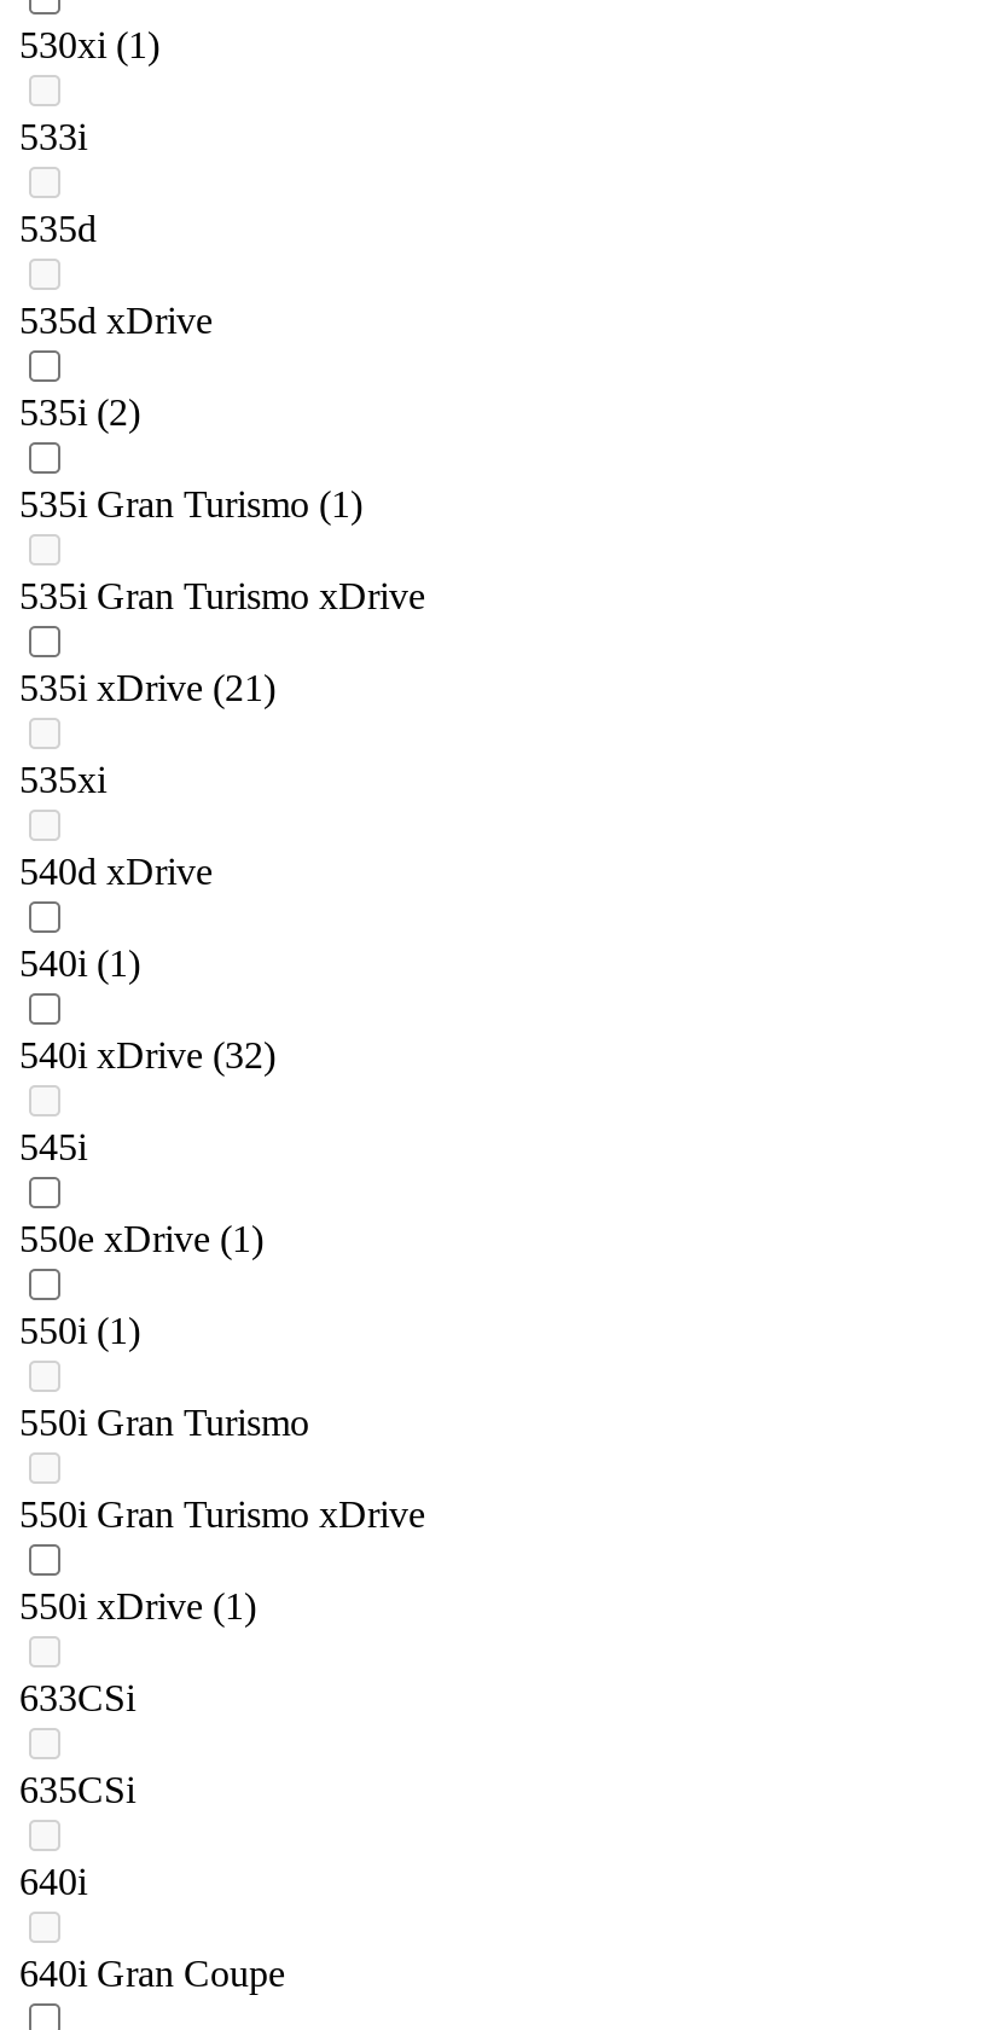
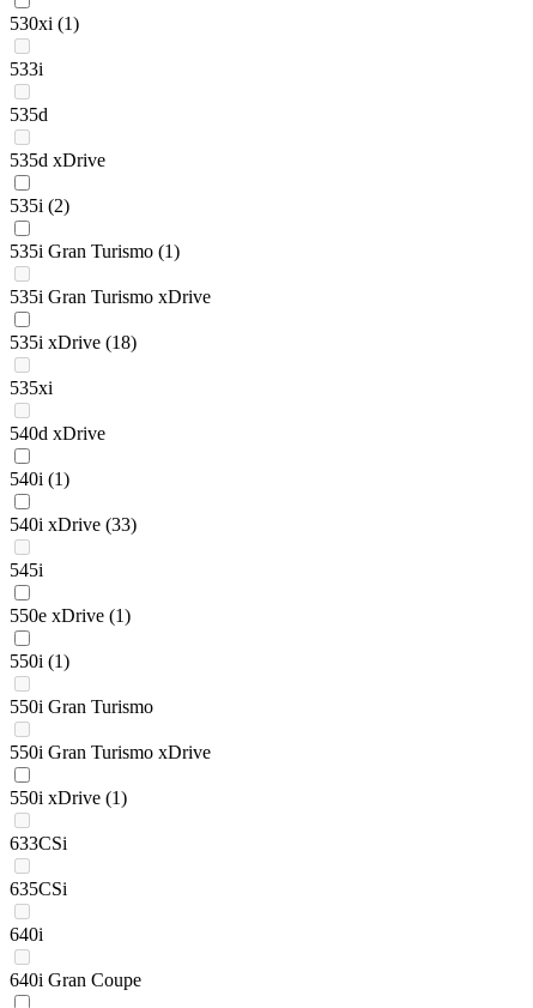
[19,668,275,709] 535i xDrive (21) -> [10,332,137,353] 535i xDrive (18)
[19,1035,275,1076] 540i xDrive (32) -> [10,515,137,535] 540i xDrive (33)

